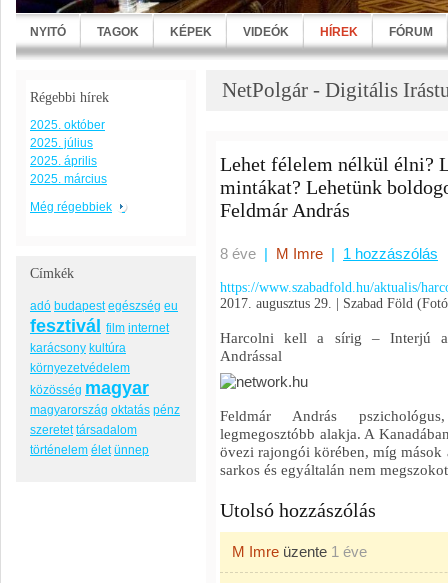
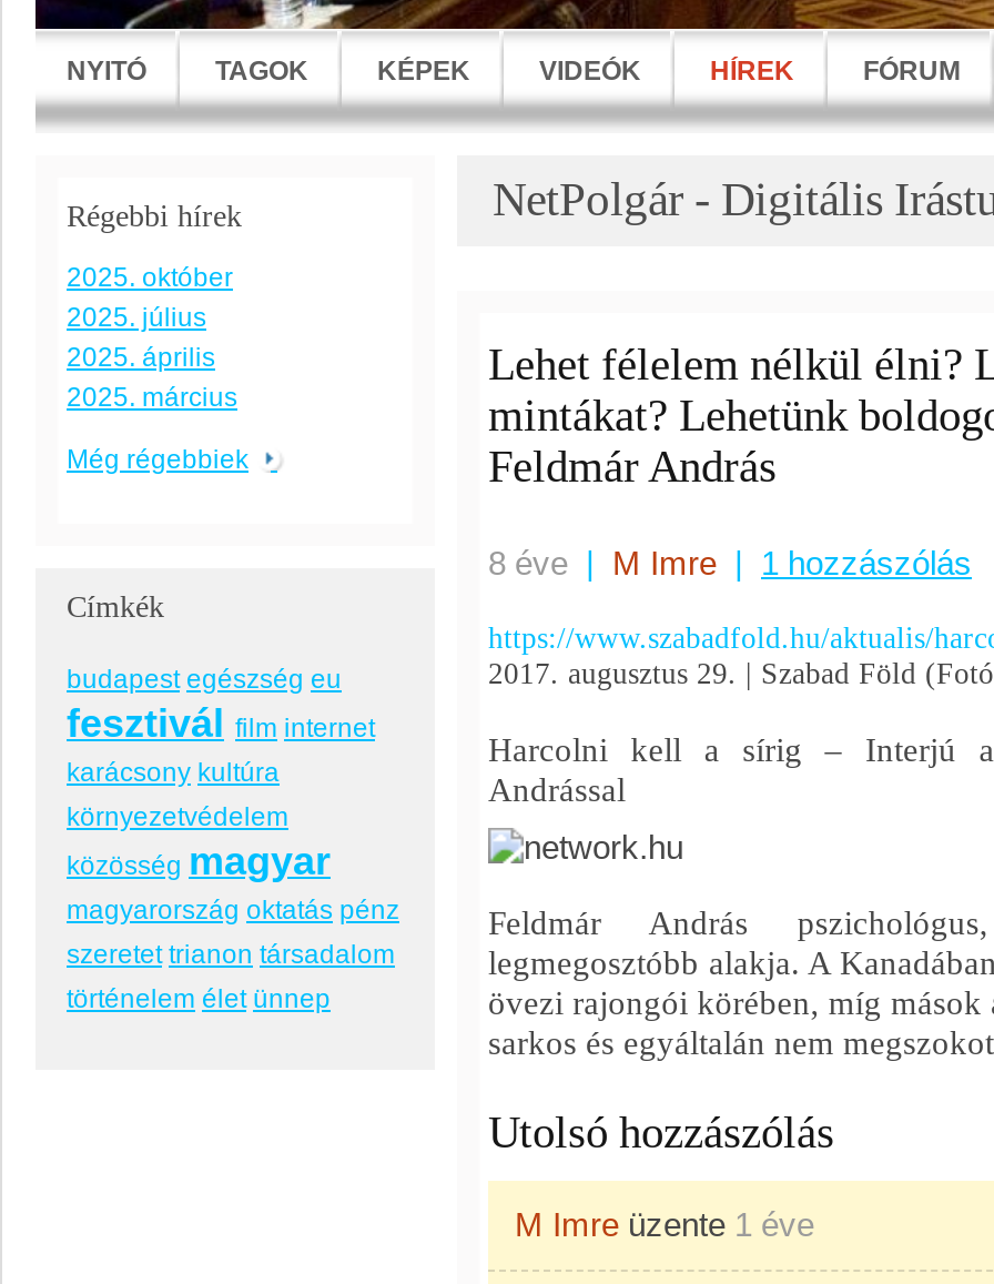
[30,299,178,313] adó budapest egészség eu -> [67,664,342,695] budapest egészség eu
[30,423,137,437] szeretet társadalom -> [67,939,395,970] szeretet trianon társadalom

